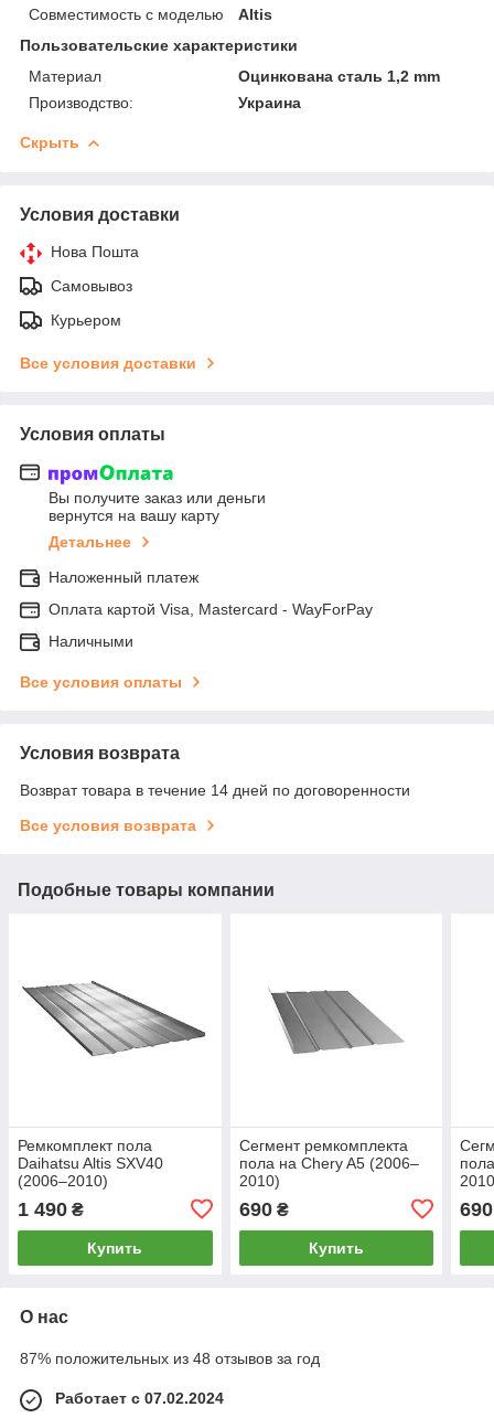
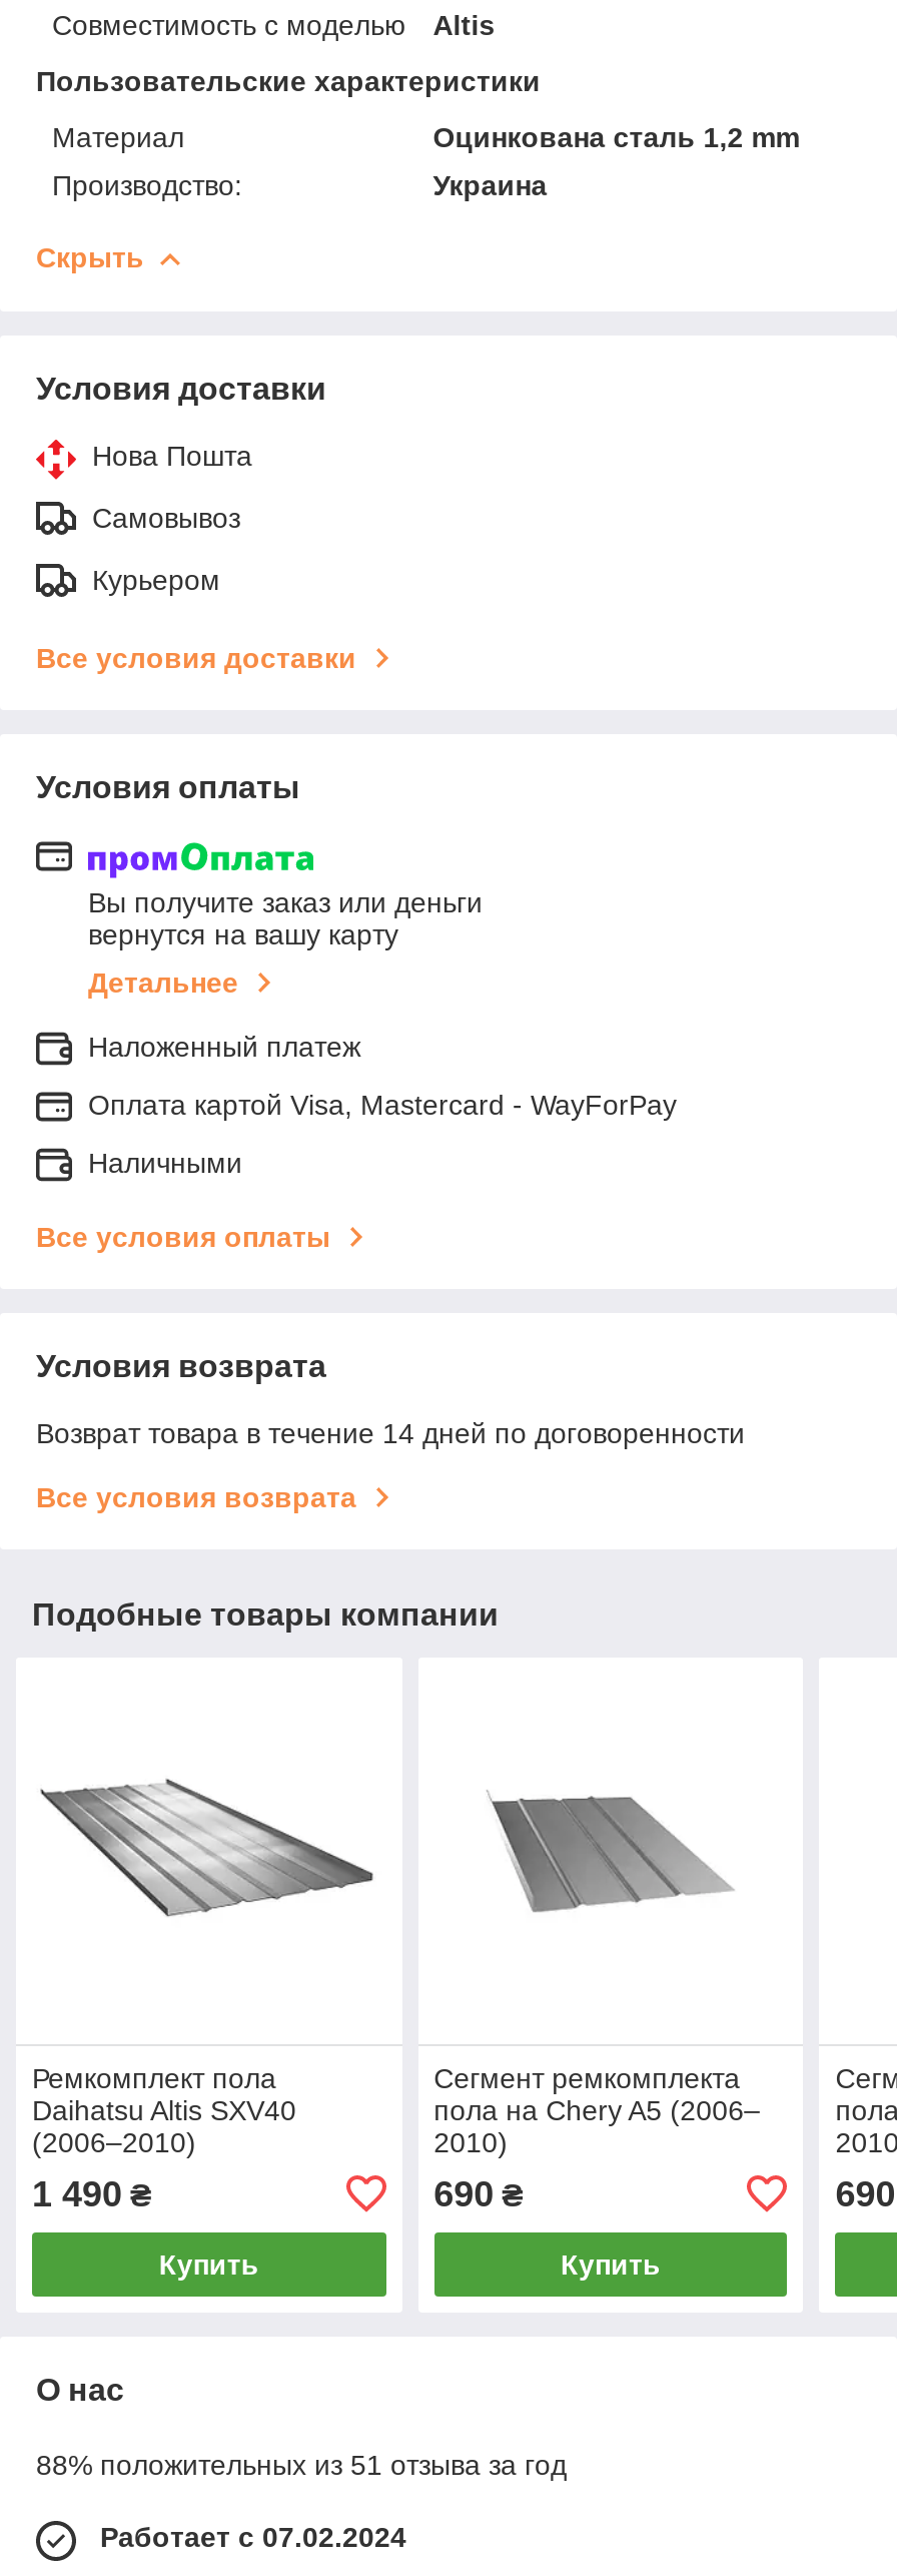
[20,1349,320,1367] 87% положительных из 48 отзывов за год -> [36,2448,567,2480] 88% положительных из 51 отзыва за год

